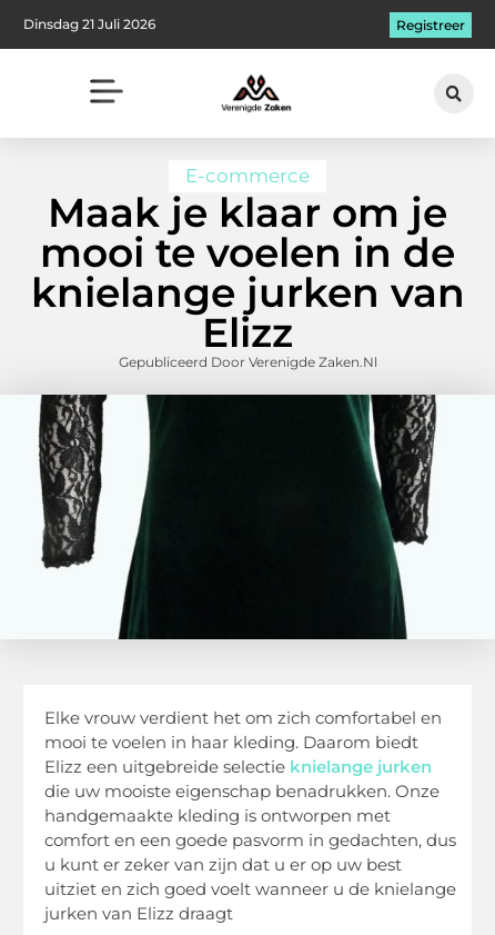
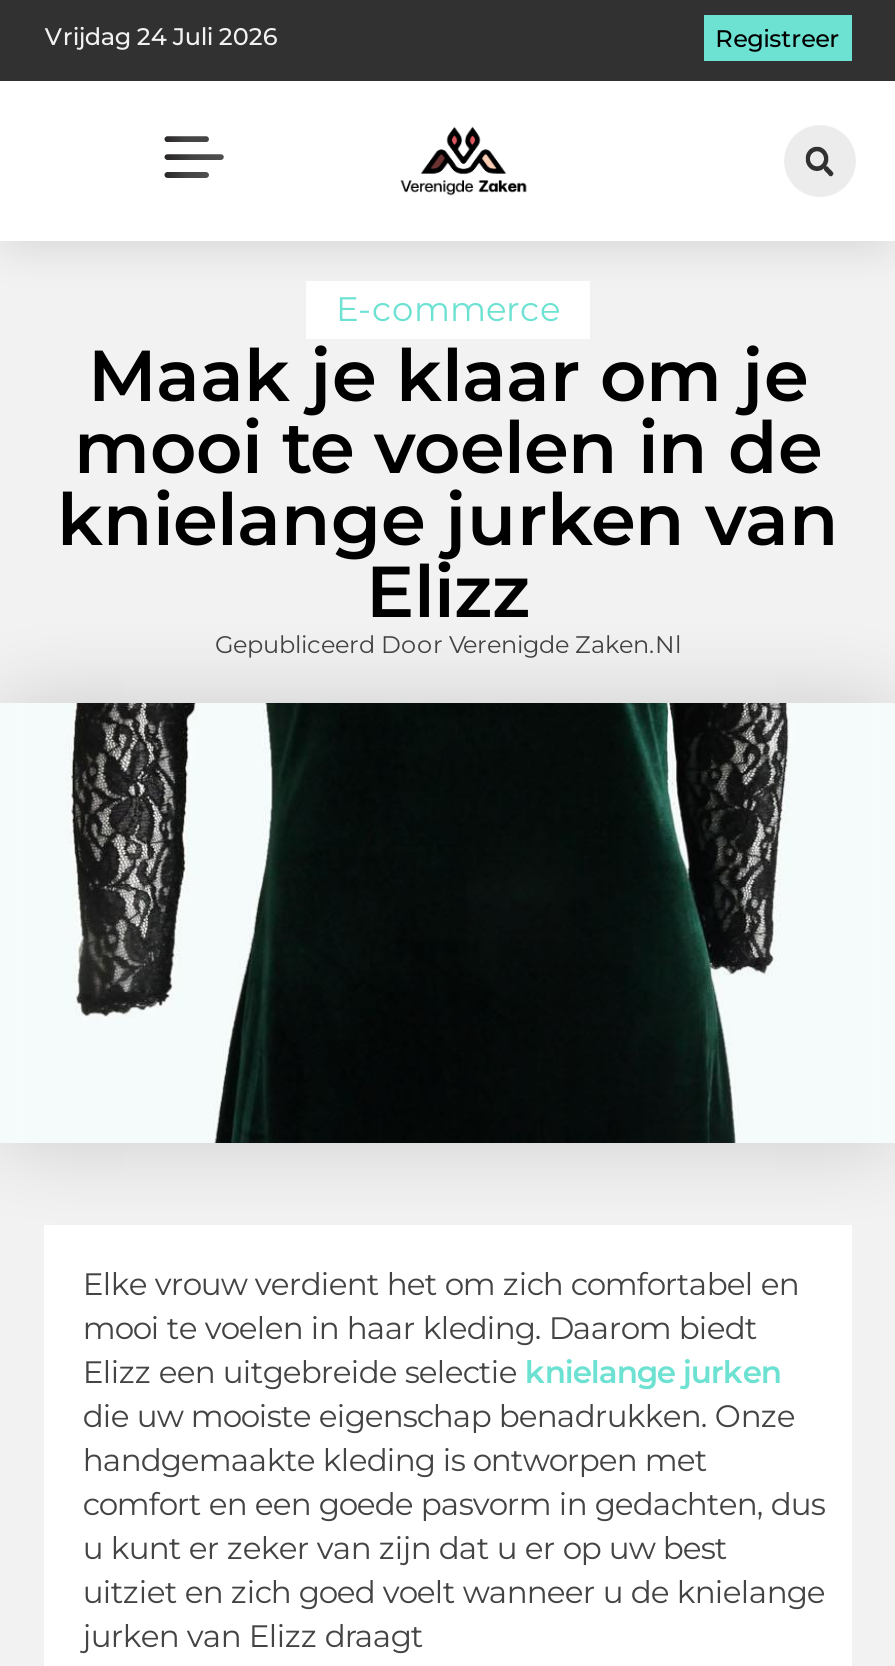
[24,15,156,32] Dinsdag 21 Juli 2026 -> [45,20,277,50] Vrijdag 24 Juli 2026

